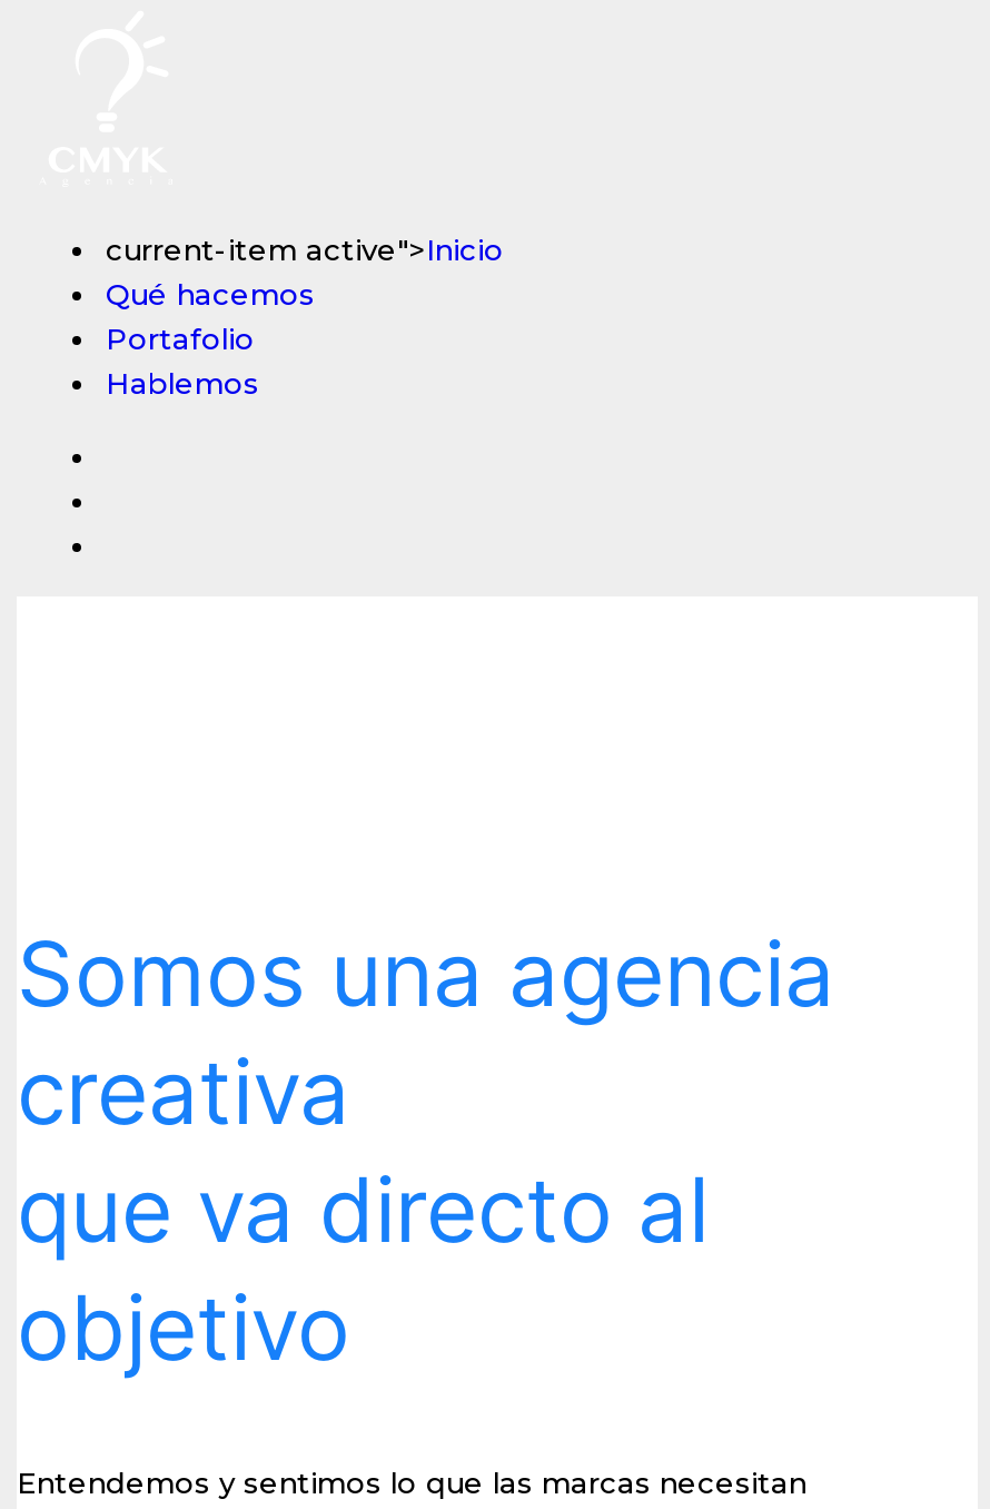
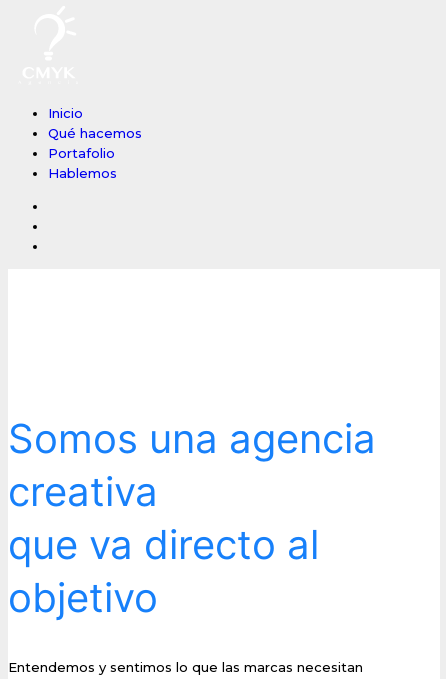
[106,231,504,267] current-item active">Inicio -> [48,105,83,121] Inicio

